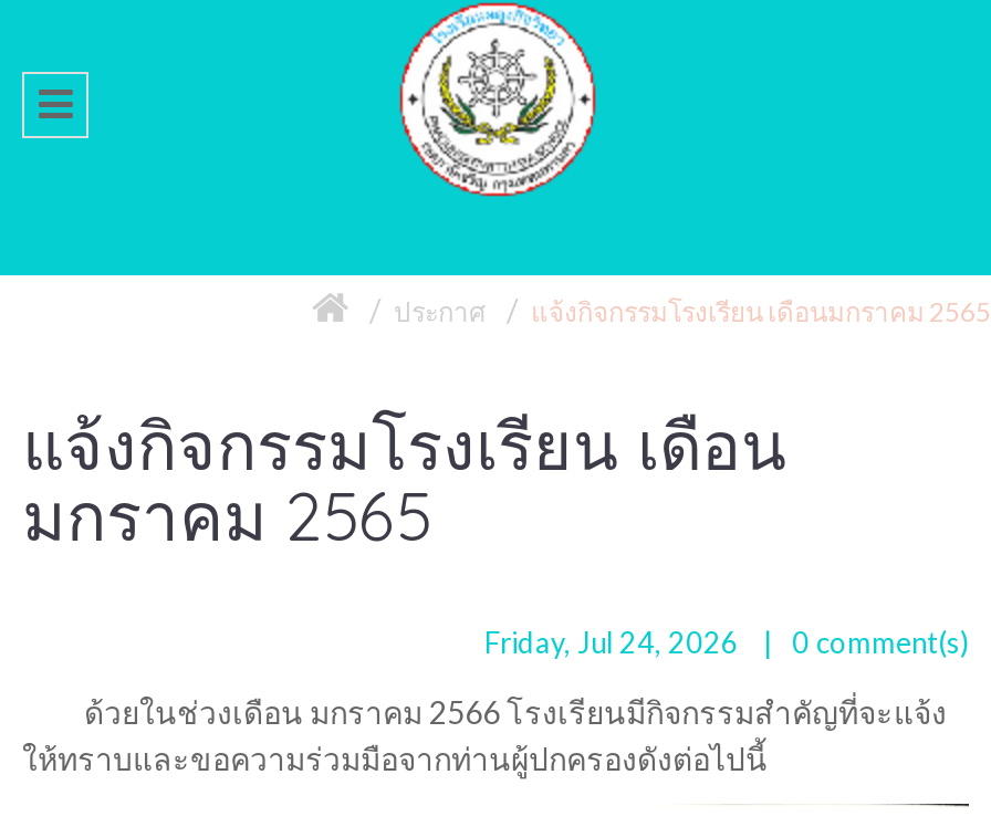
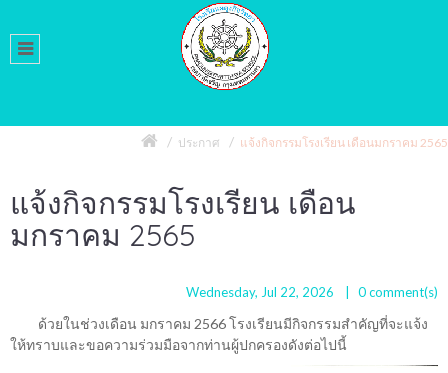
[484,625,739,660] Friday, Jul 24, 2026 -> [186,284,334,300] Wednesday, Jul 22, 2026

